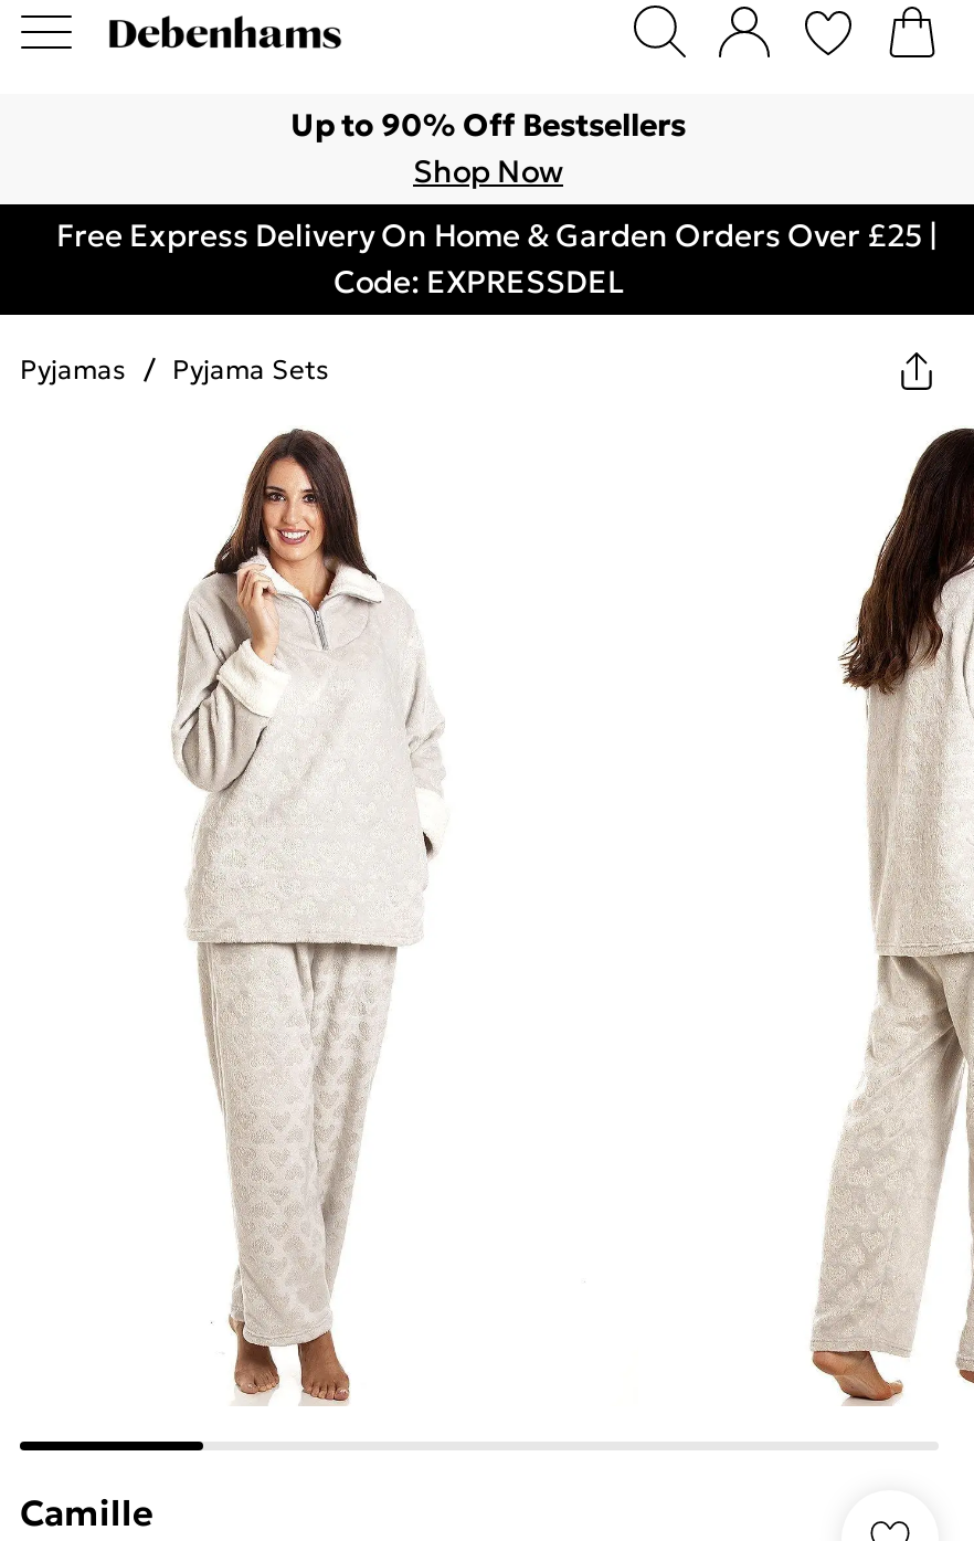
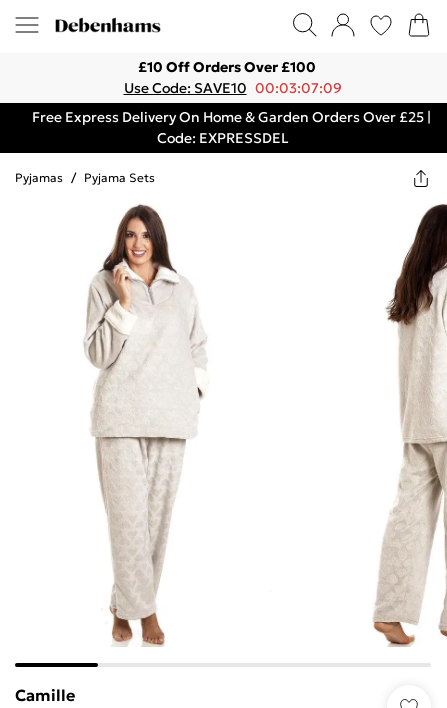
[290,105,686,191] Up to 90% Off Bestsellers | Shop Now -> [123,58,341,97] £10 Off Orders Over £100 | Use Code: SAVE10 00:03:07:09

